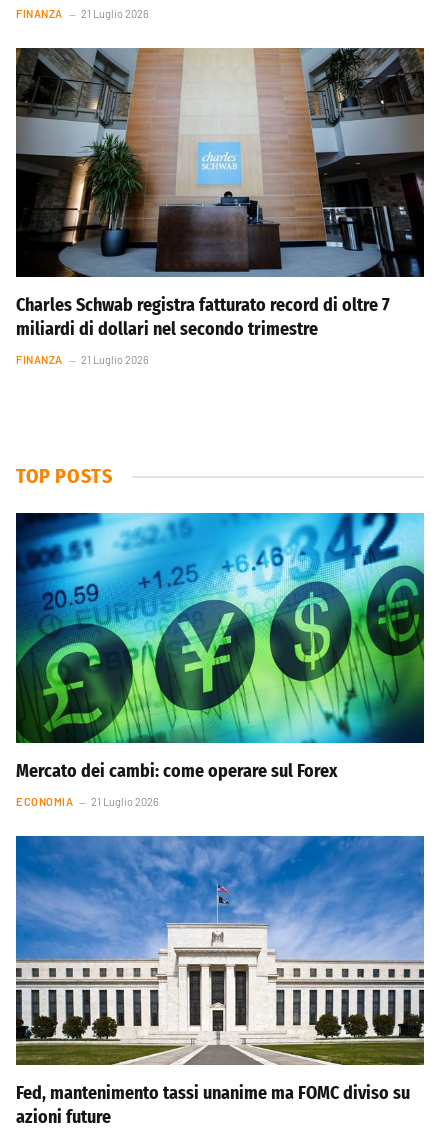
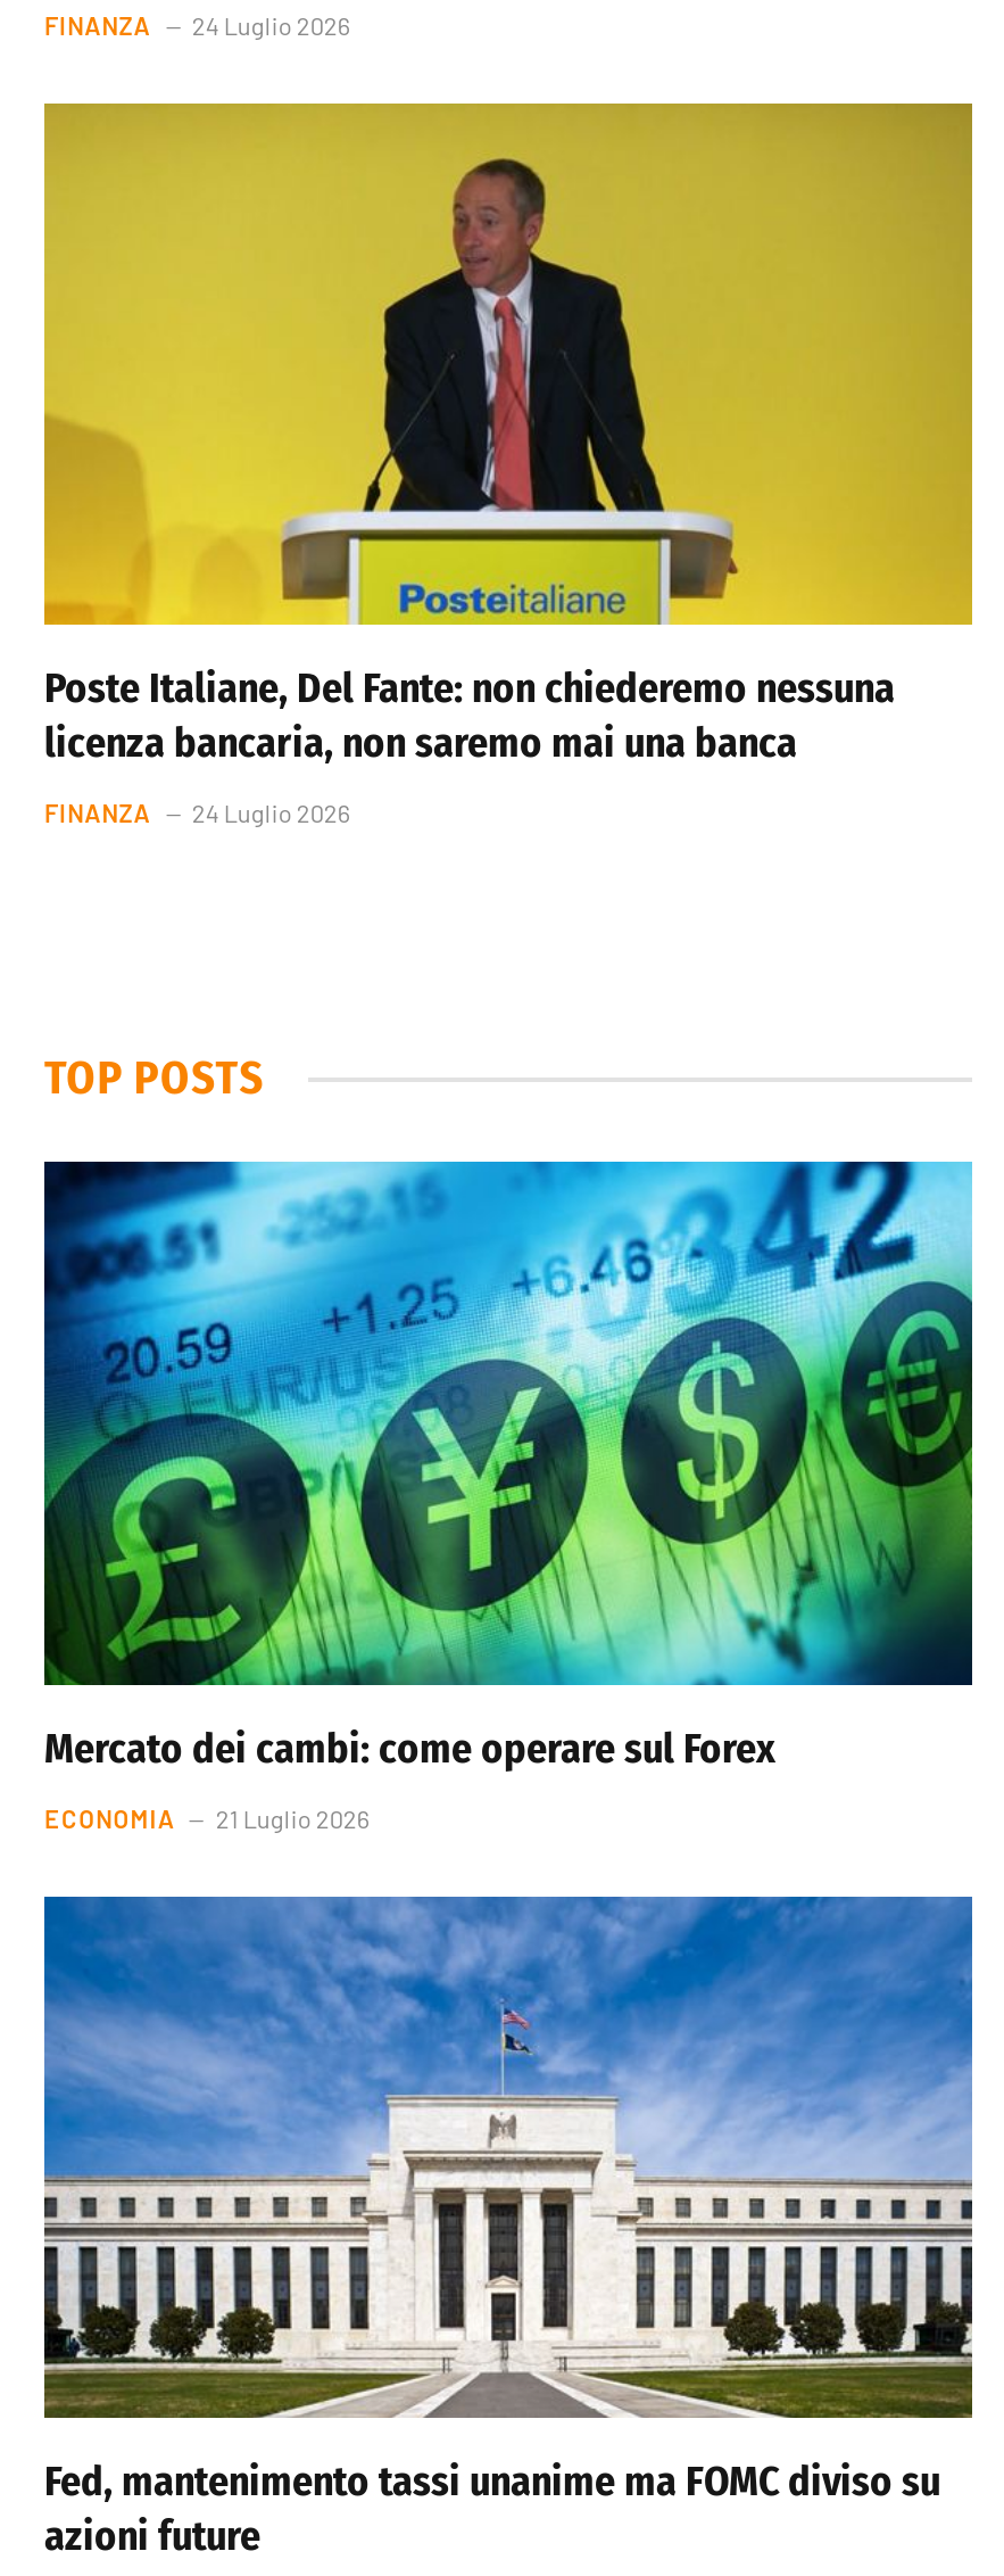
[16,7,149,20] FINANZA 21 Luglio 2026 -> [44,10,351,39] FINANZA 24 Luglio 2026
[15,47,425,340] [image] | Charles Schwab registra fatturato record di oltre 7 | miliardi di dollari nel secondo trimestre -> [42,101,974,768] [image] | Poste Italiane, Del Fante: non chiederemo nessuna | licenza bancaria, non saremo mai una banca
[16,353,149,366] FINANZA 21 Luglio 2026 -> [44,798,351,828] FINANZA 24 Luglio 2026

